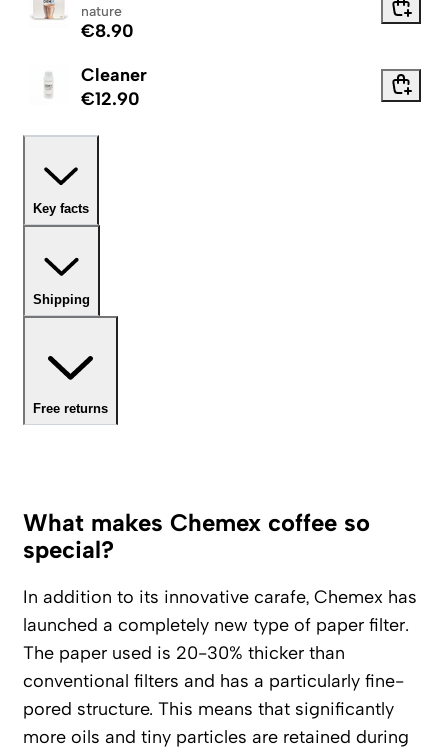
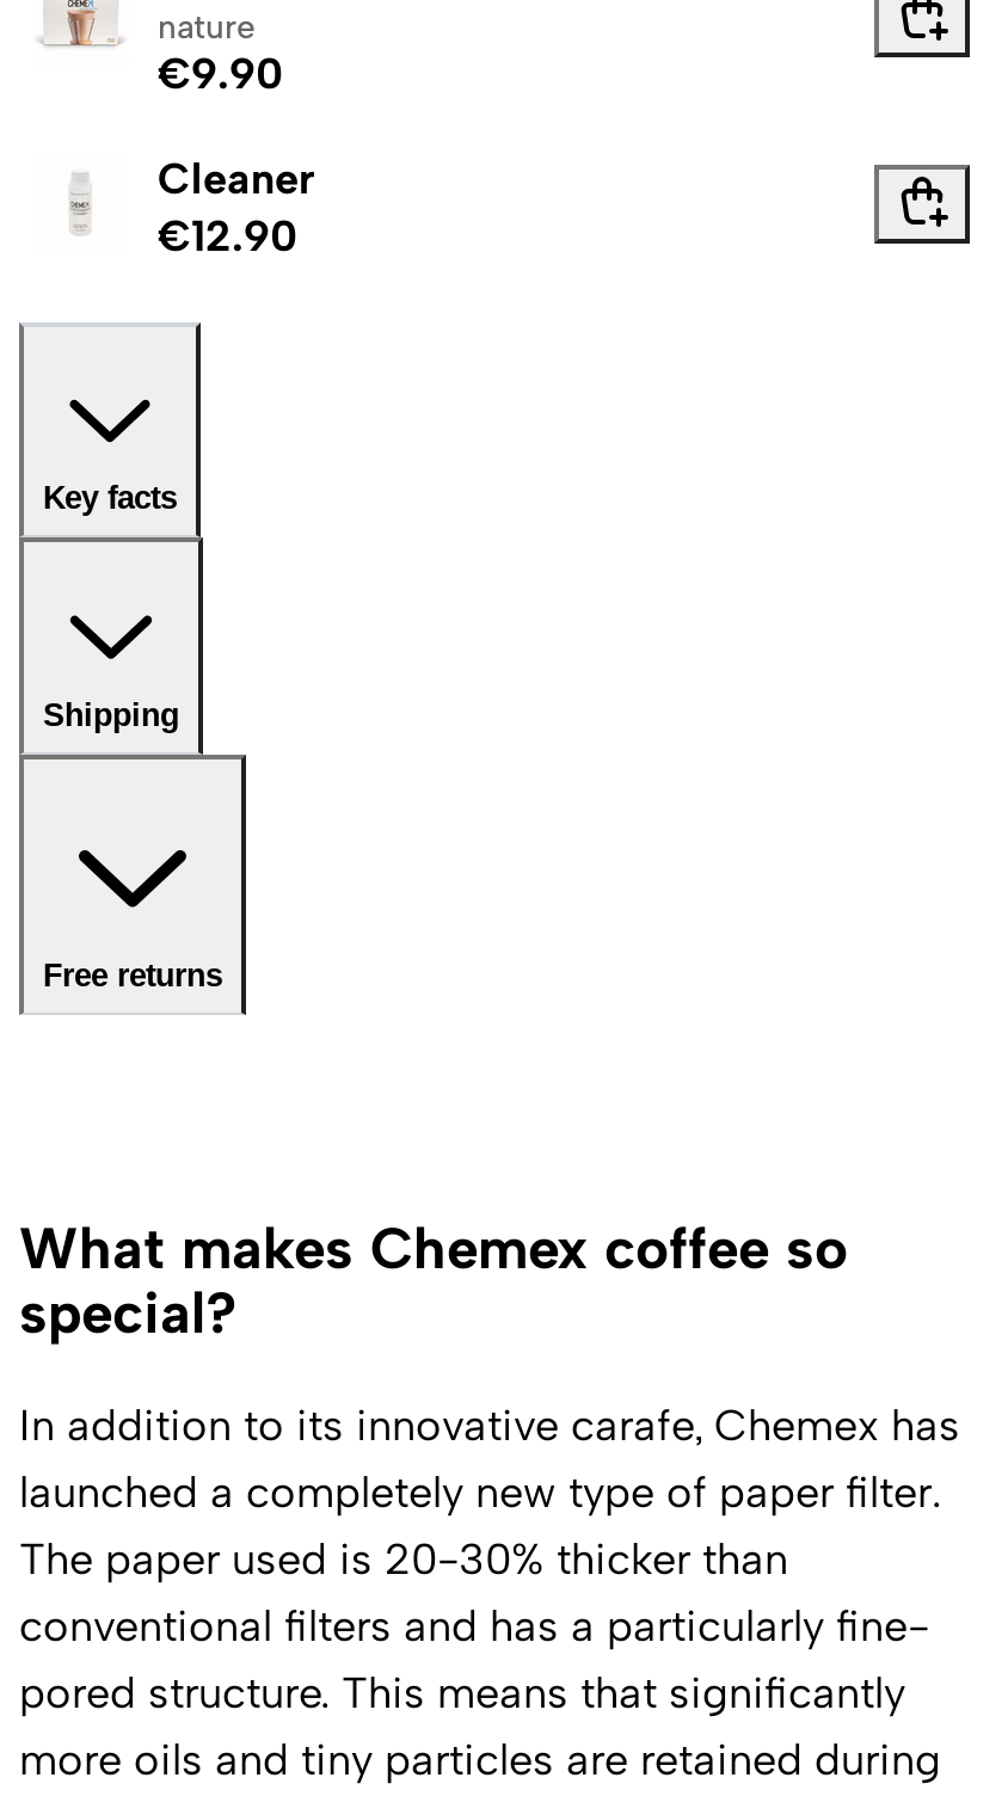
[81,20,134,42] €8.90 -> [158,48,284,101] €9.90

